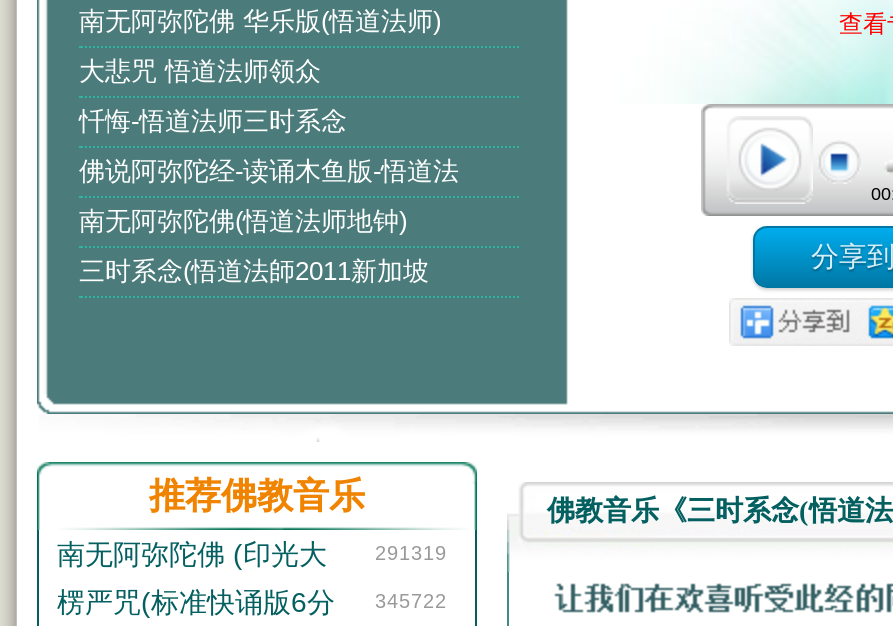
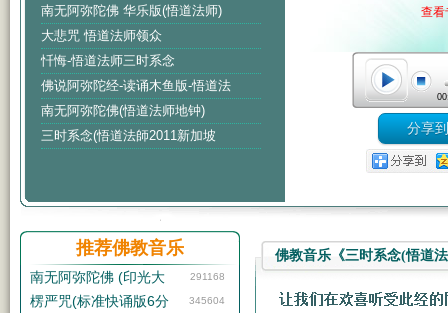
[375,542,447,564] 291319 -> [190,271,225,282] 291168
[57,586,447,618] 楞严咒(标准快诵版6分 345722 -> [30,293,225,309] 楞严咒(标准快诵版6分 345604

